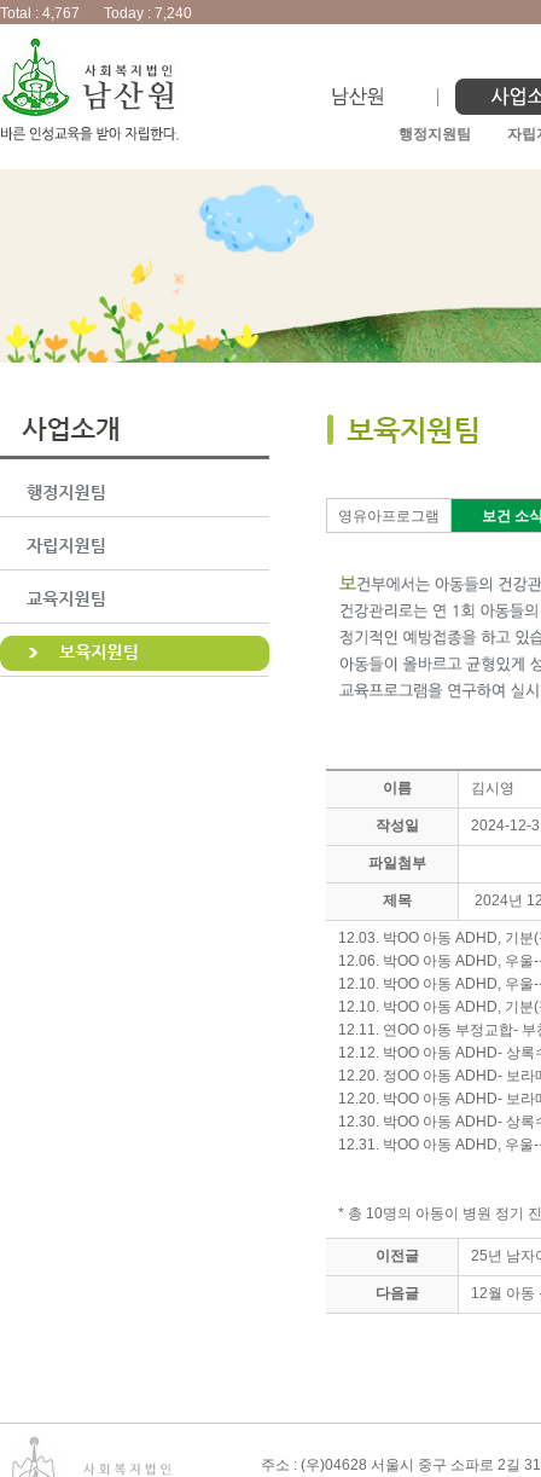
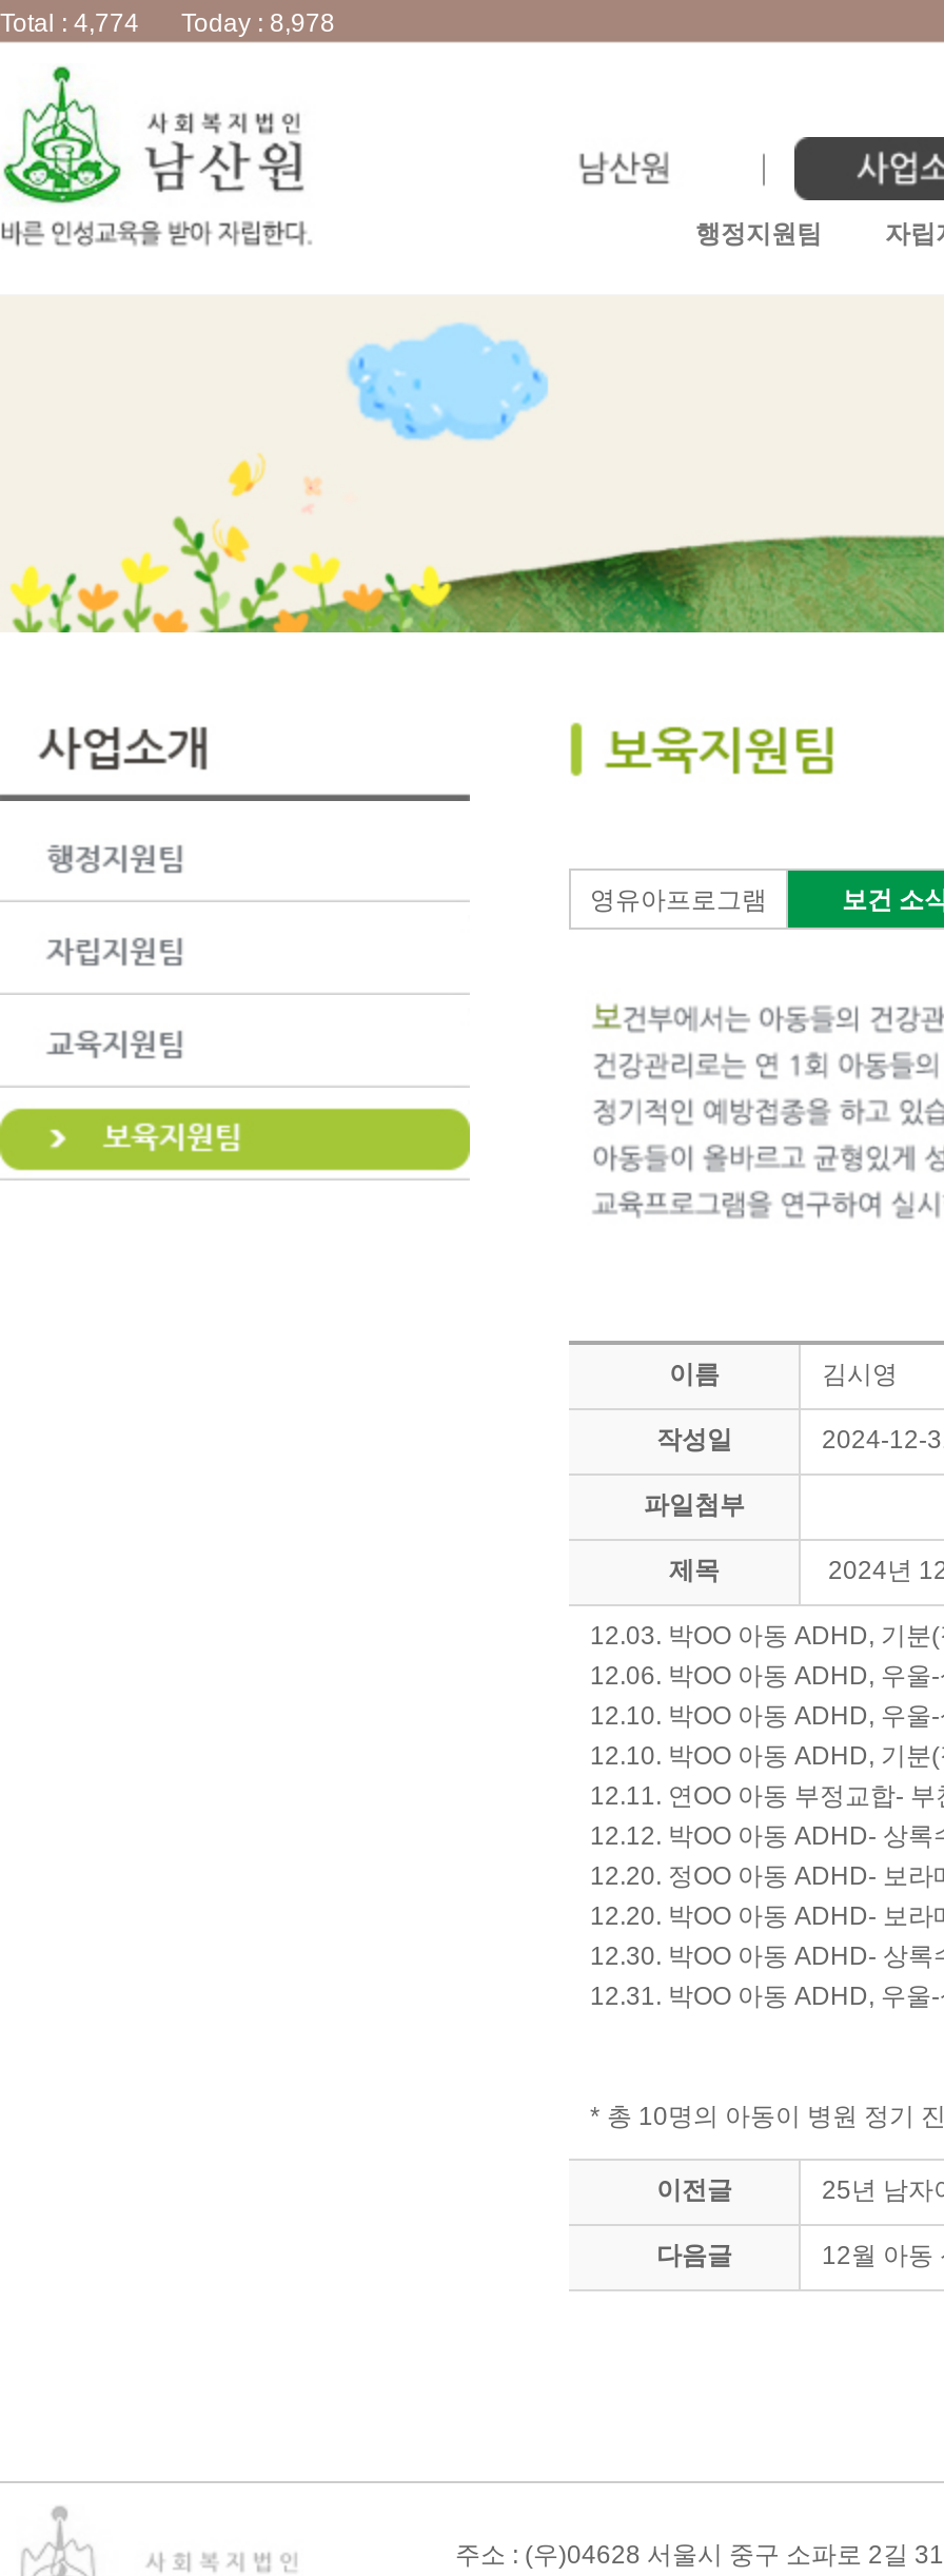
[0,5,80,22] Total : 4,767 -> [0,8,139,38] Total : 4,774
[104,5,192,22] Today : 7,240 -> [181,8,335,38] Today : 8,978

